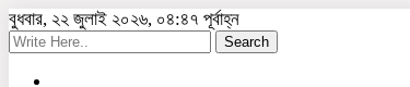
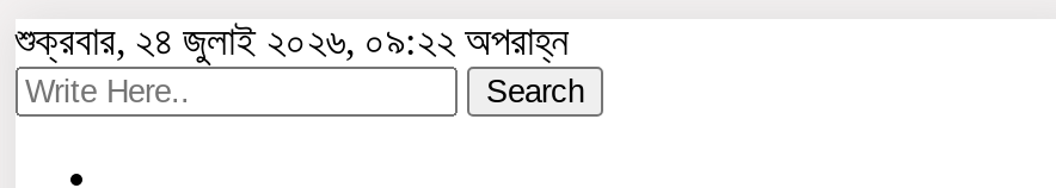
[9,9,239,29] বুধবার, ২২ জুলাই ২০২৬, ০৪:৪৭ পূর্বাহ্ন -> [16,19,570,64] শুক্রবার, ২৪ জুলাই ২০২৬, ০৯:২২ অপরাহ্ন

